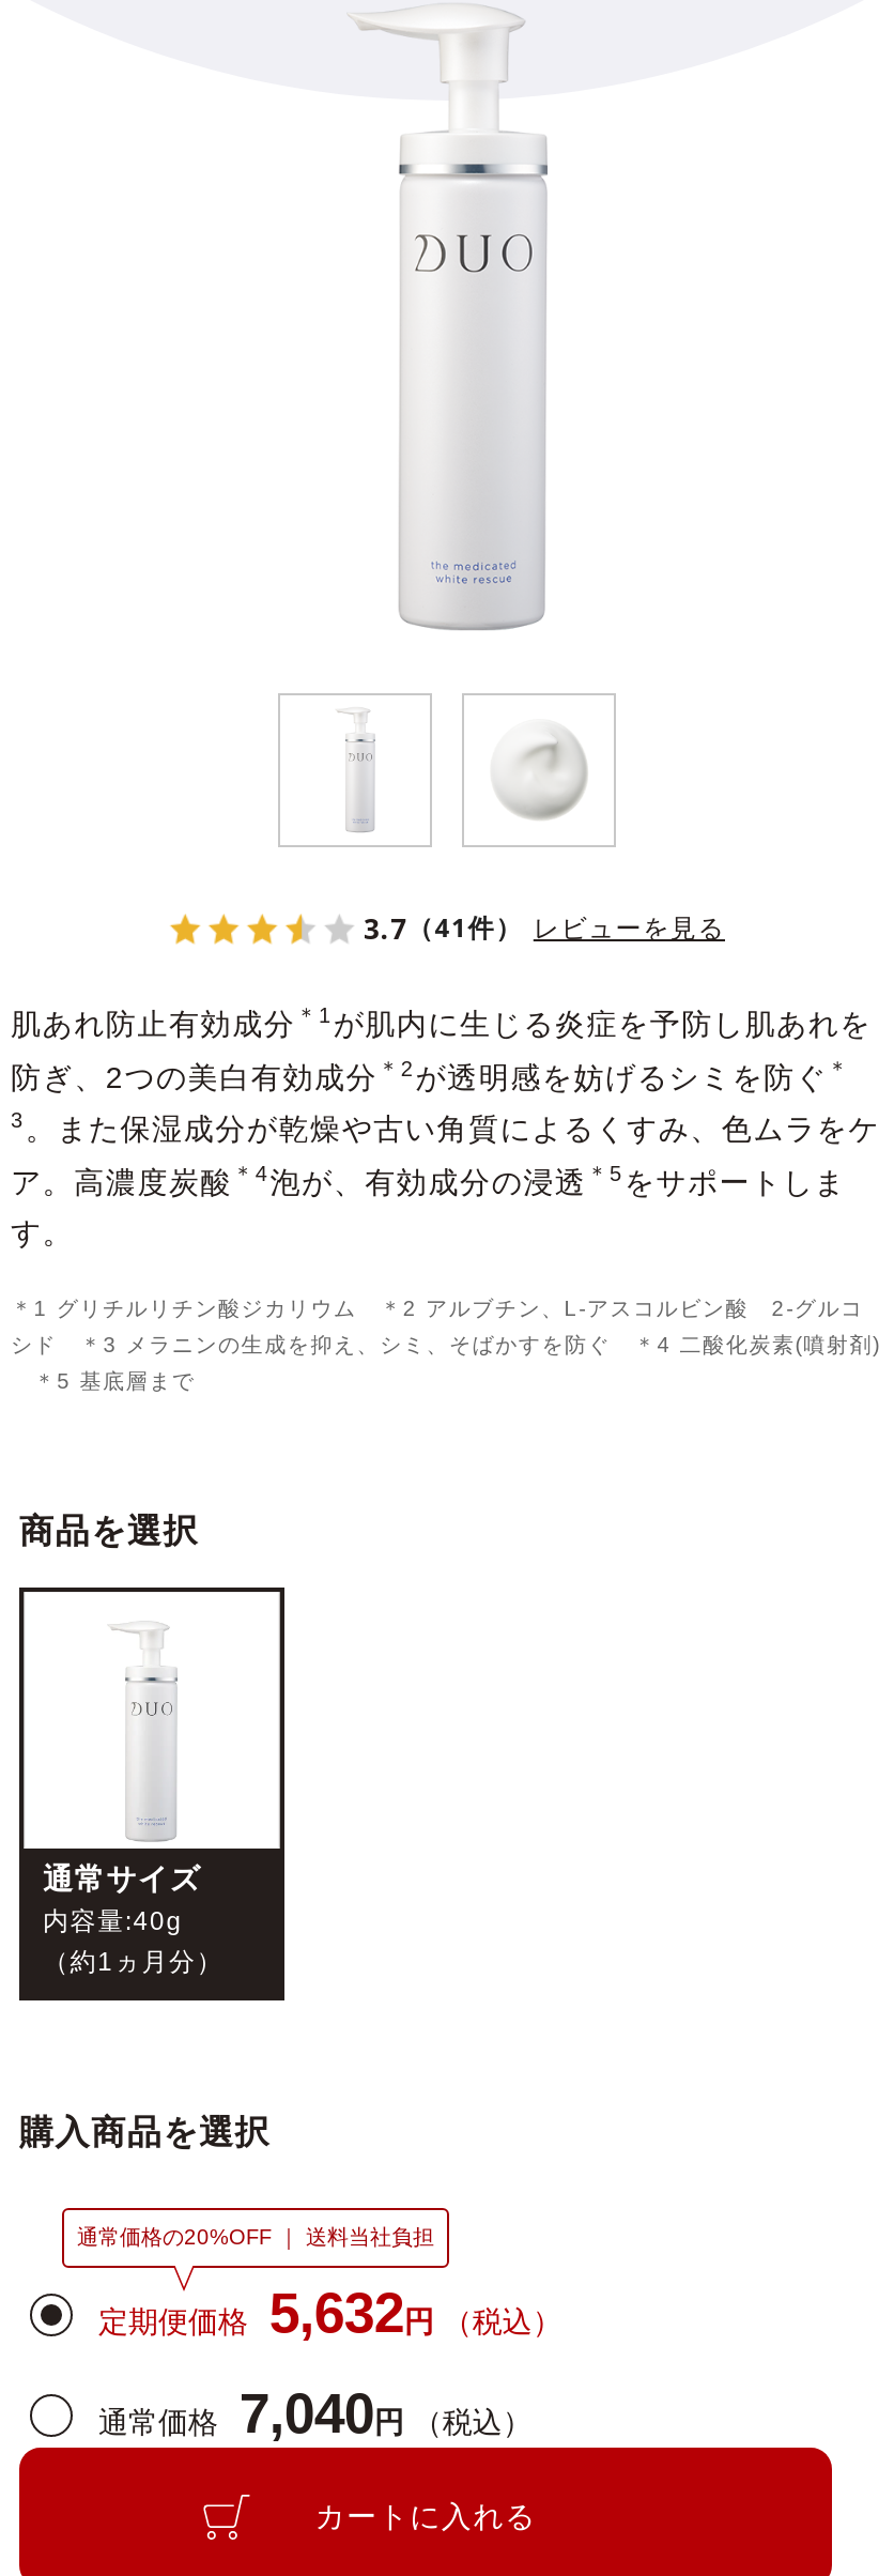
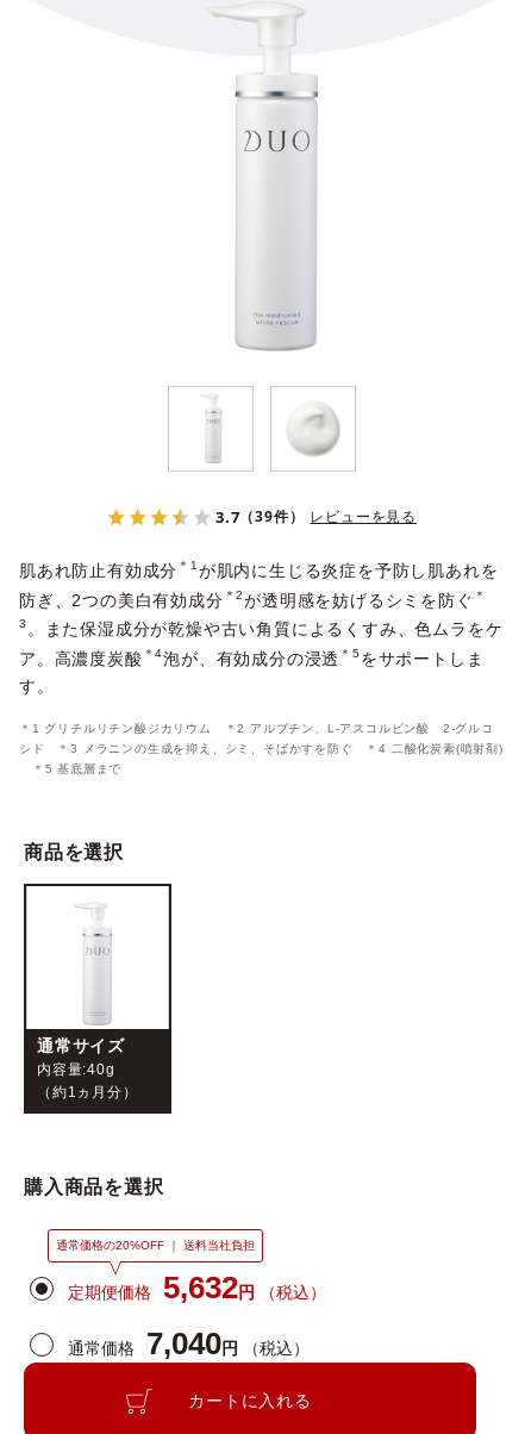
[364,908,725,947] 3.7（41件） レビューを見る -> [215,506,417,527] 3.7（39件） レビューを見る

